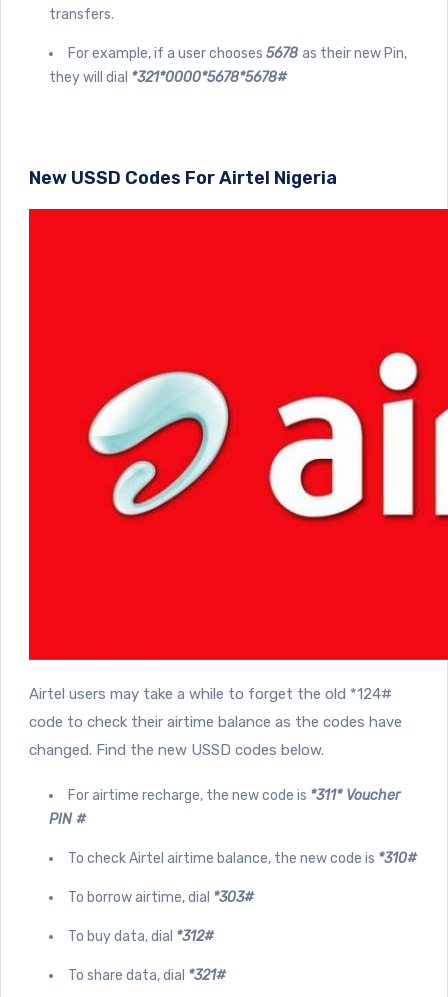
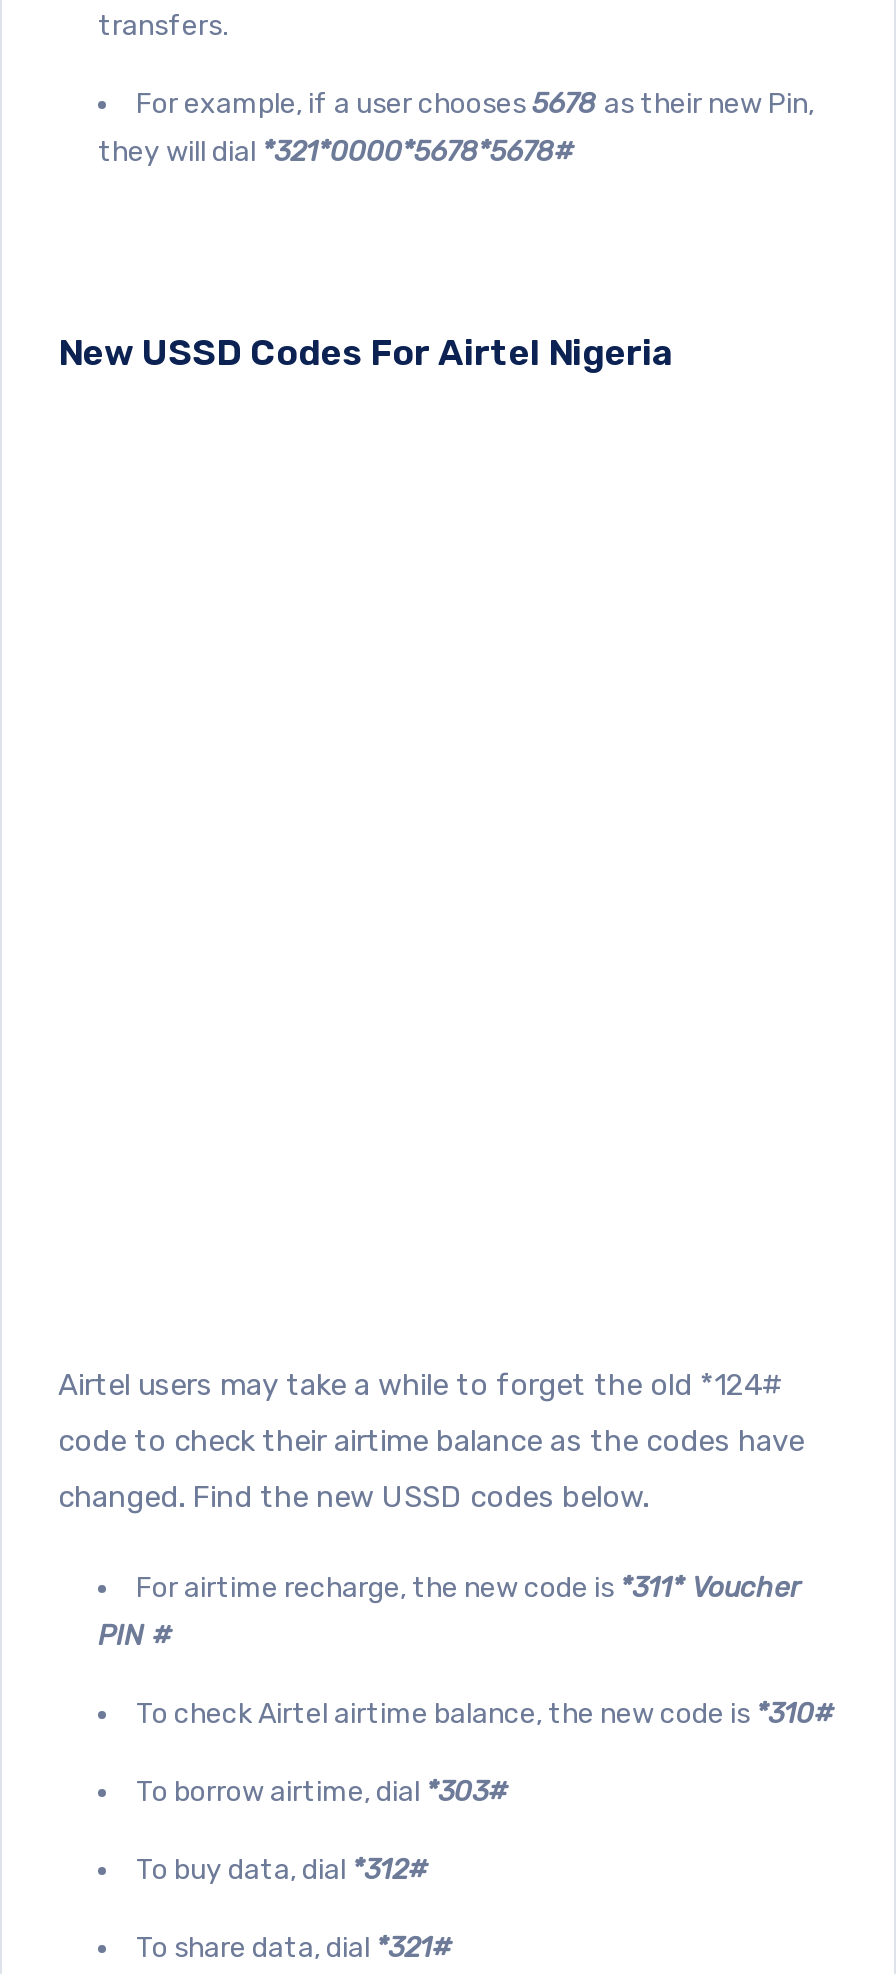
[28,208,445,661] [image] -> none

